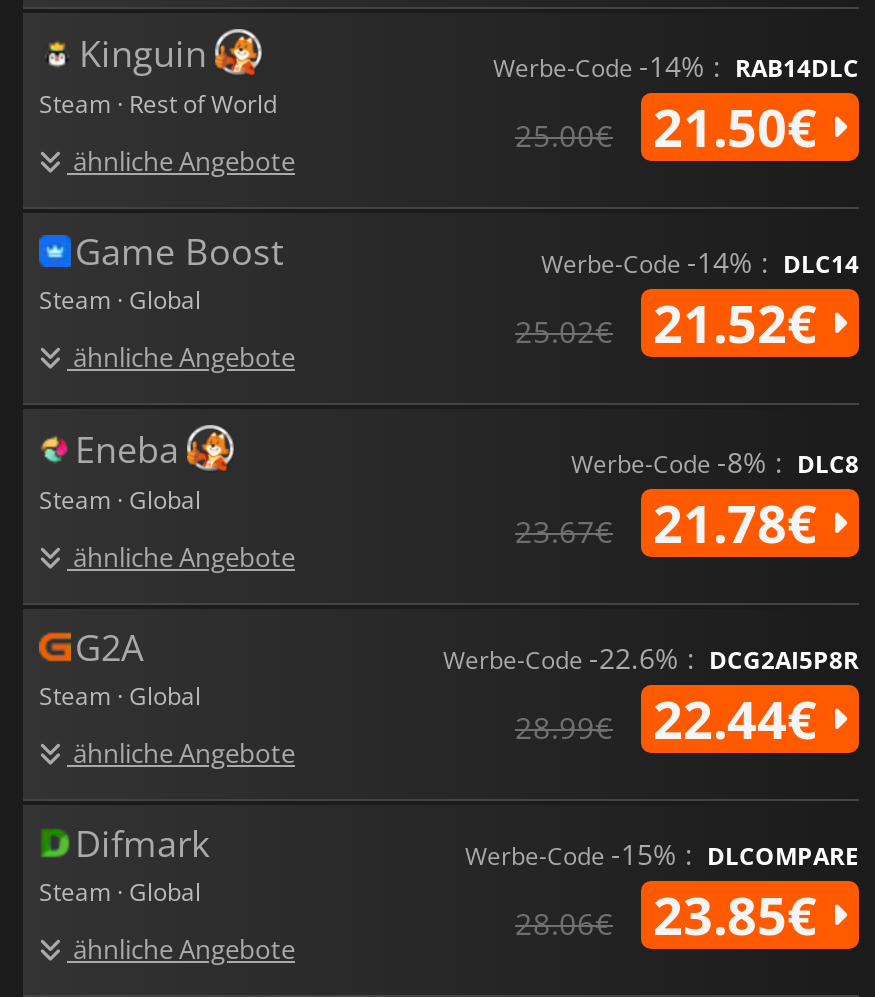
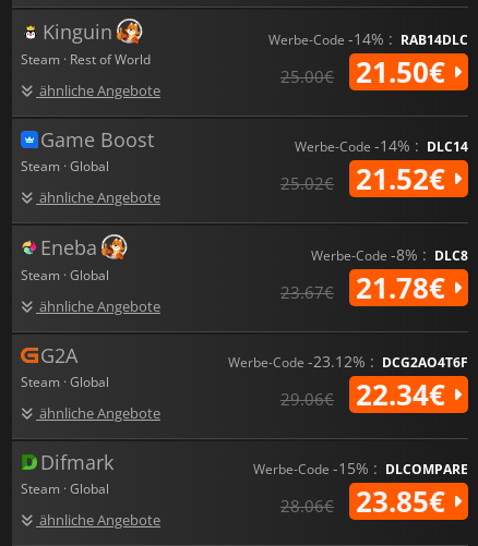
[443,638,859,676] Werbe-Code -22.6% : DCG2AI5P8R -> [228,350,468,371] Werbe-Code -23.12% : DCG2AO4T6F
[653,682,831,754] 22.44€ -> [356,374,453,414] 22.34€
[515,706,613,746] 28.99€ -> [280,388,334,409] 29.06€

